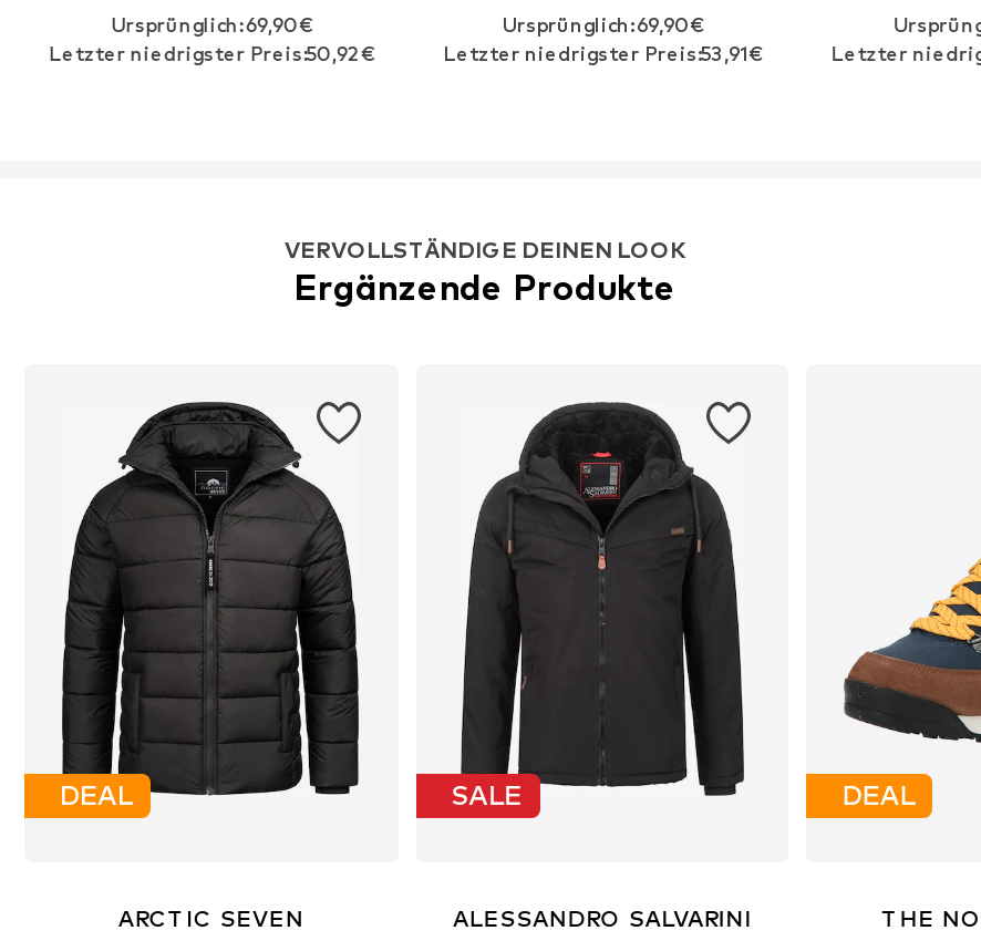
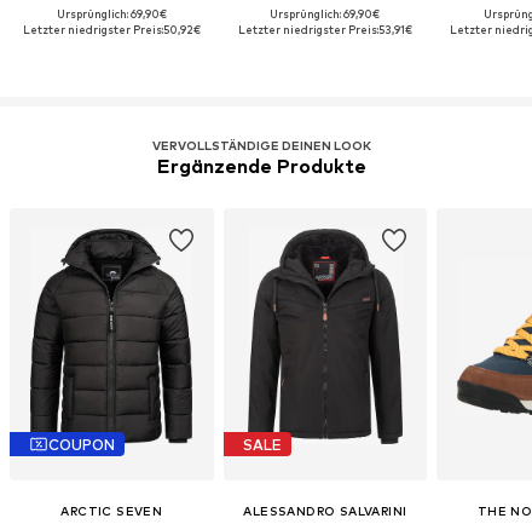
[60,779,133,812] DEAL -> [48,435,115,454] COUPON
[842,779,915,812] DEAL -> none

